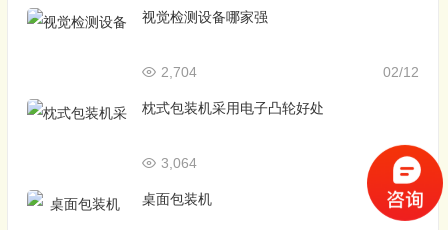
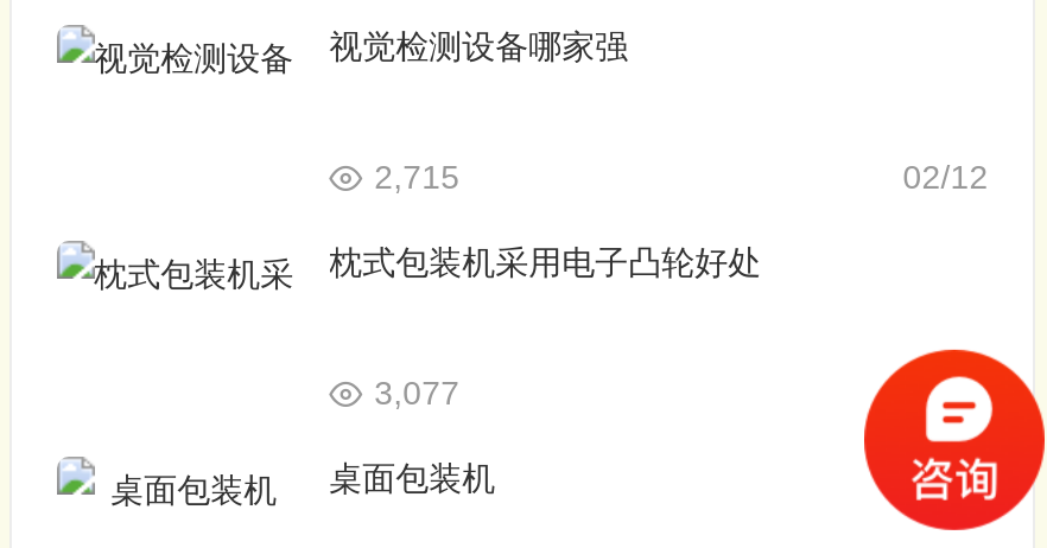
[161,64,197,80] 2,704 -> [374,158,460,196] 2,715
[161,155,197,171] 3,064 -> [374,374,460,412] 3,077

